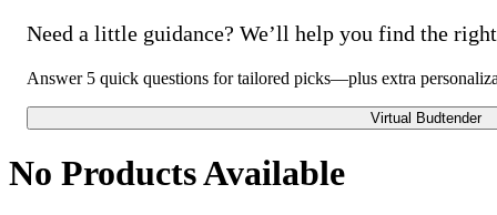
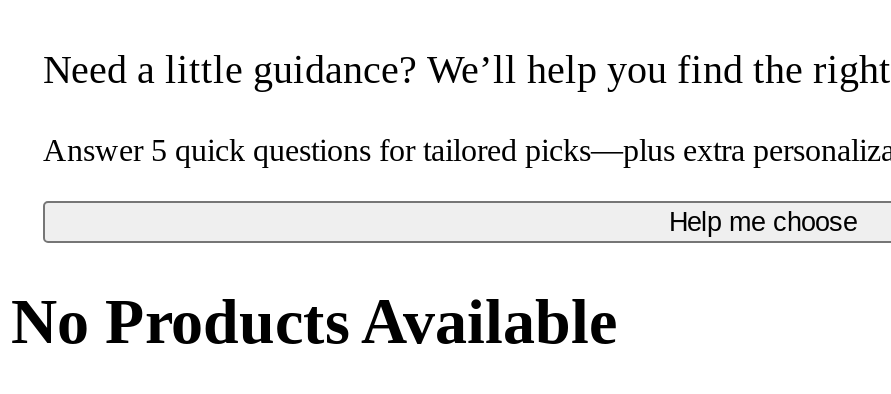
[371,110,481,126] Virtual Budtender -> [669,207,857,237] Help me choose

